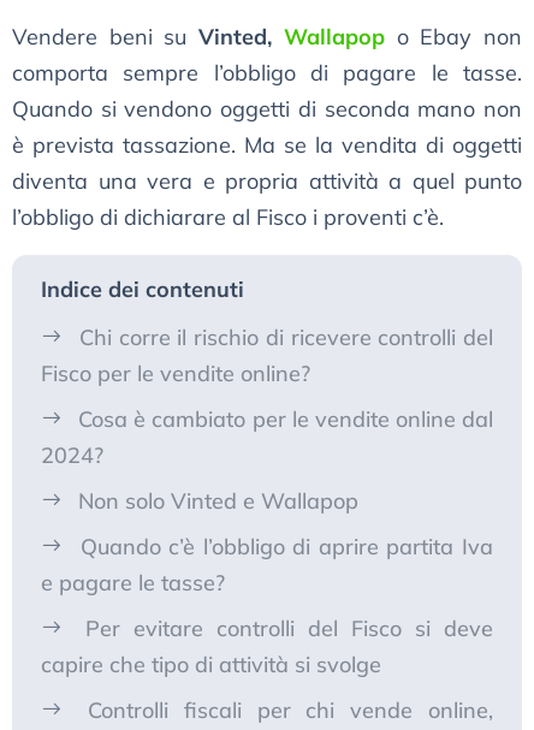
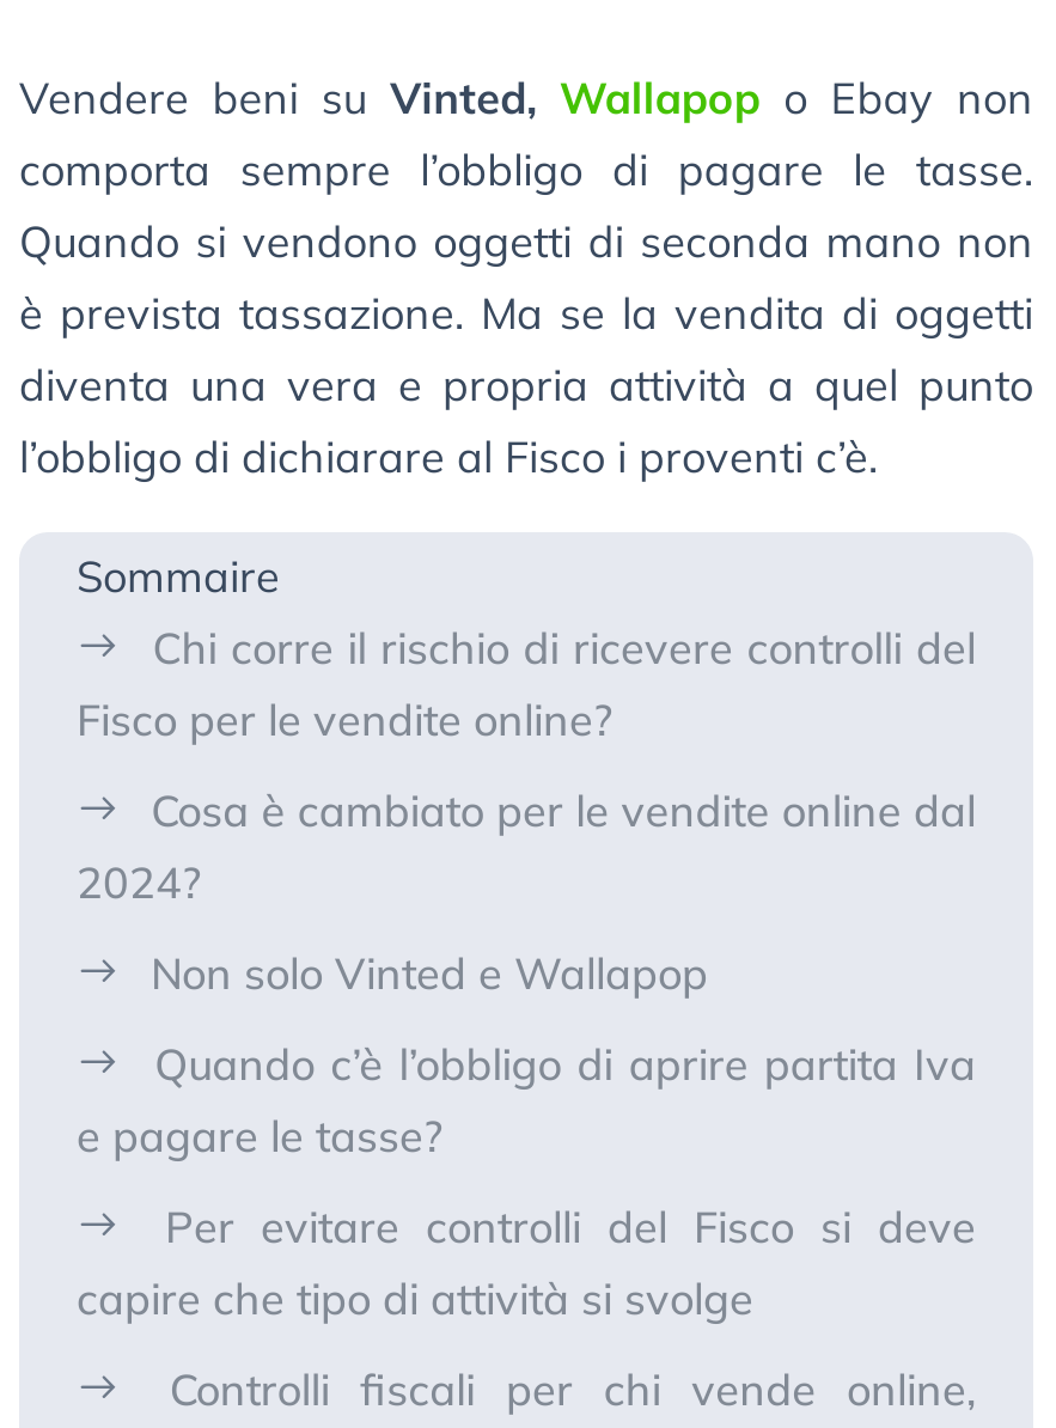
[41,276,244,303] Indice dei contenuti -> [77,549,280,604] Sommaire

